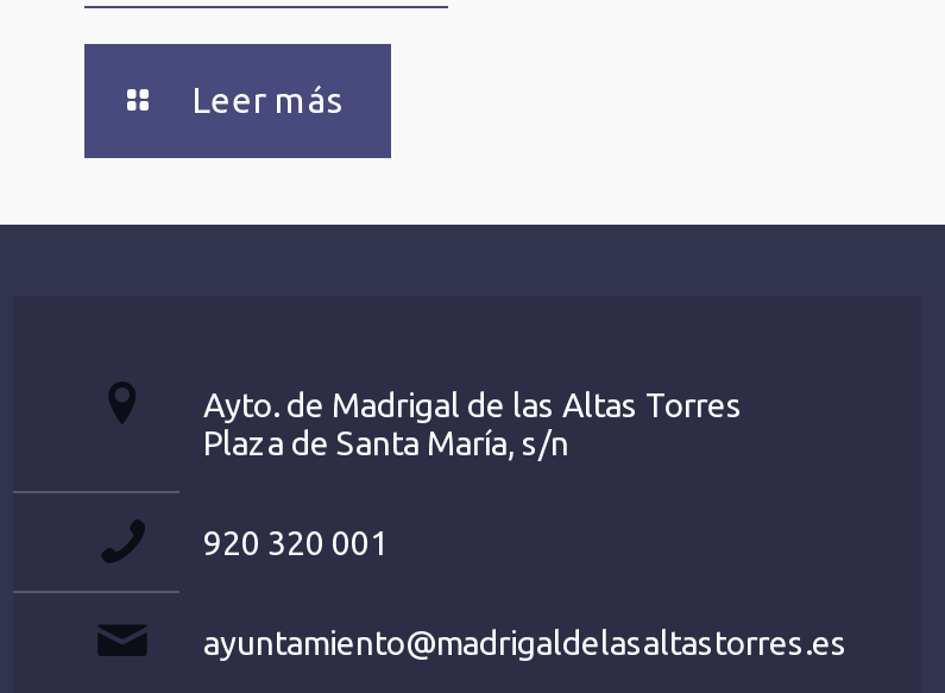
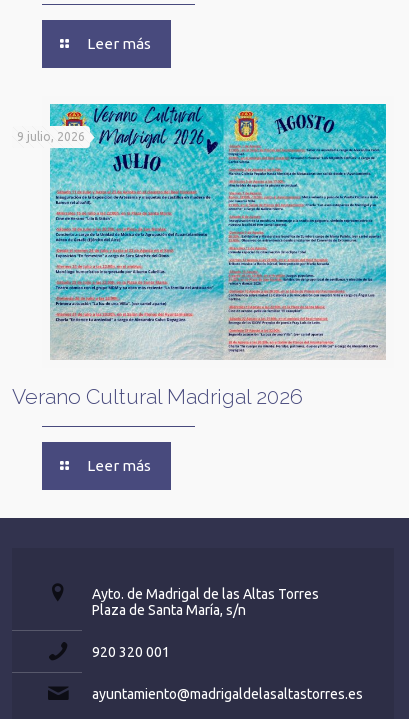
none -> [12,383,303,473] Verano Cultural Madrigal 2026 | Leer más
none -> [17,103,387,360] [image] | 9 julio, 2026

